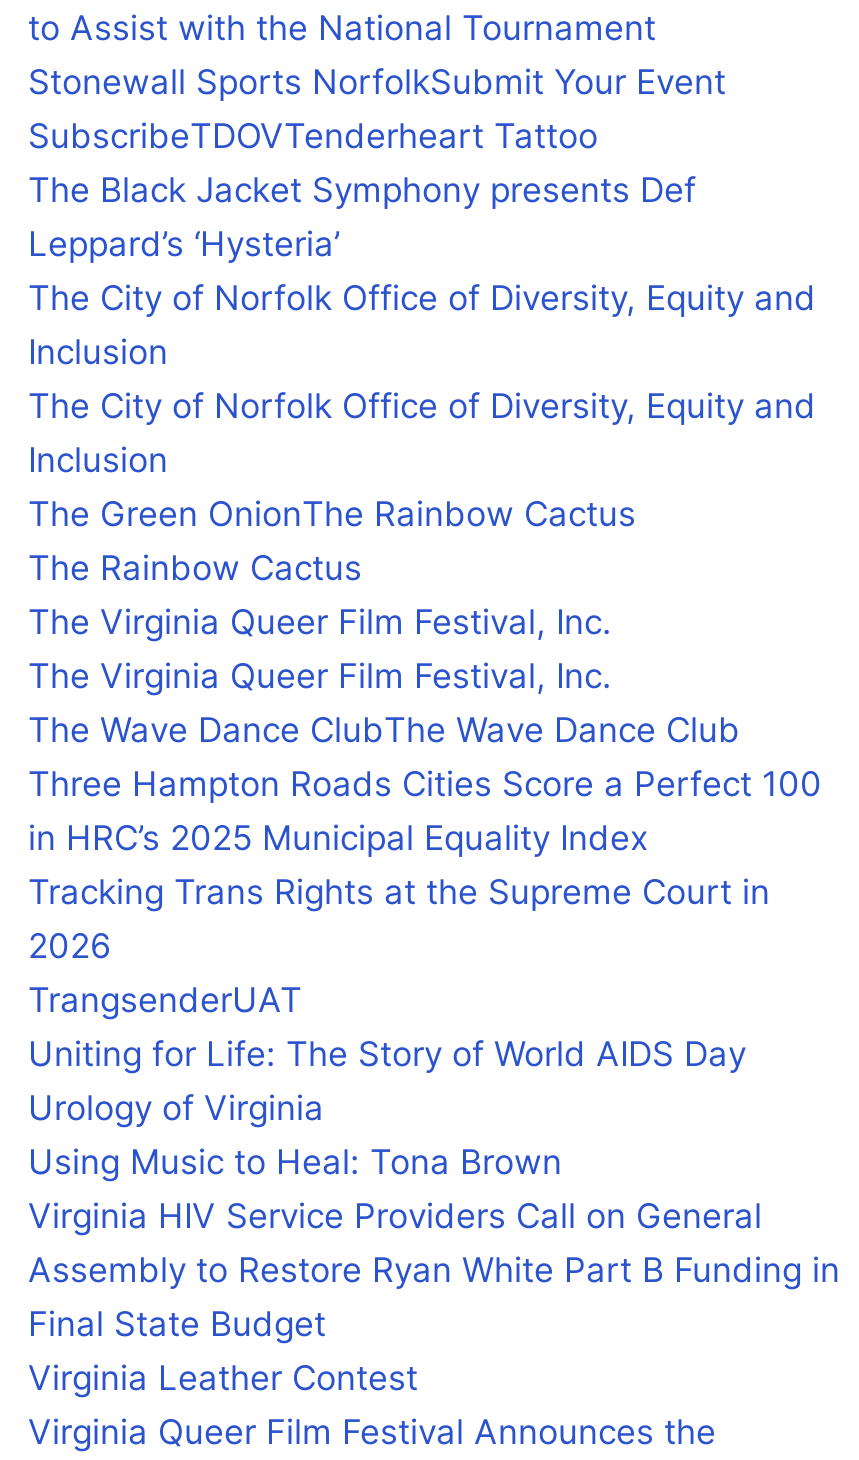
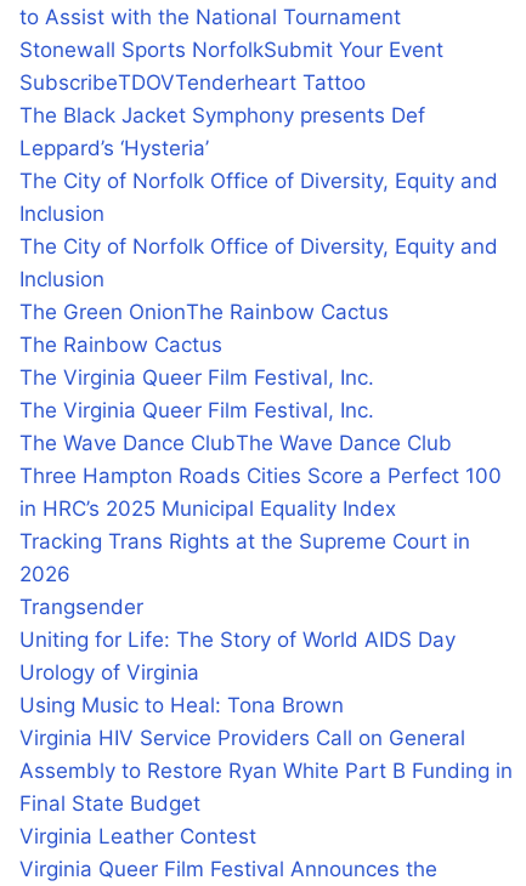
[28,980,302,1020] TrangsenderUAT -> [19,595,143,619] Trangsender

